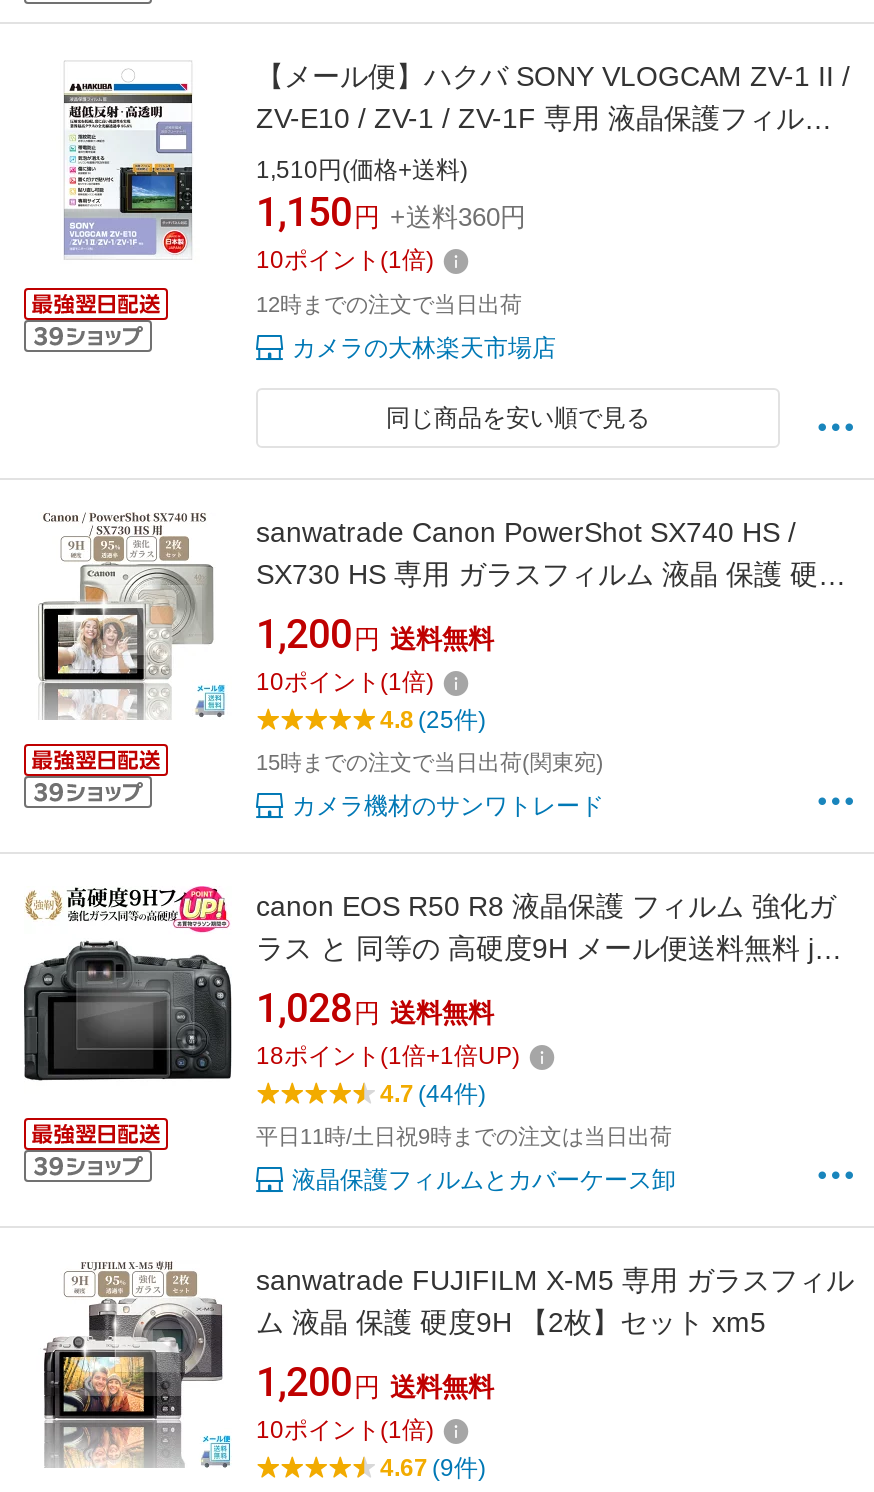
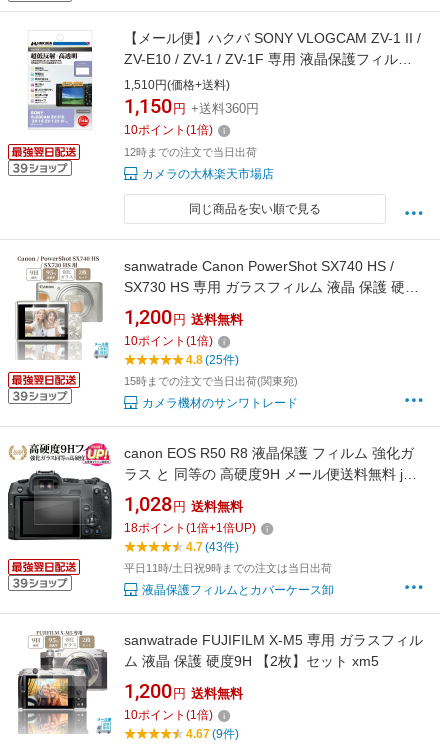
[380,1081,486,1109] 4.7 (44件) -> [186,540,239,554] 4.7 (43件)

